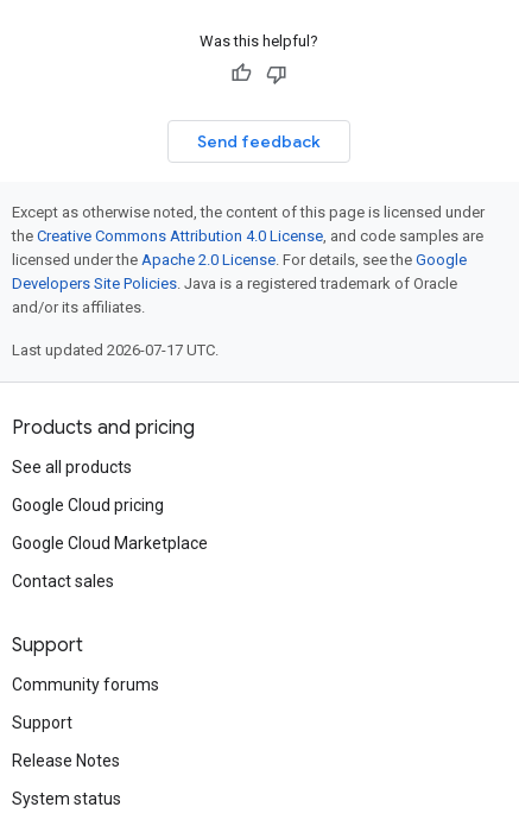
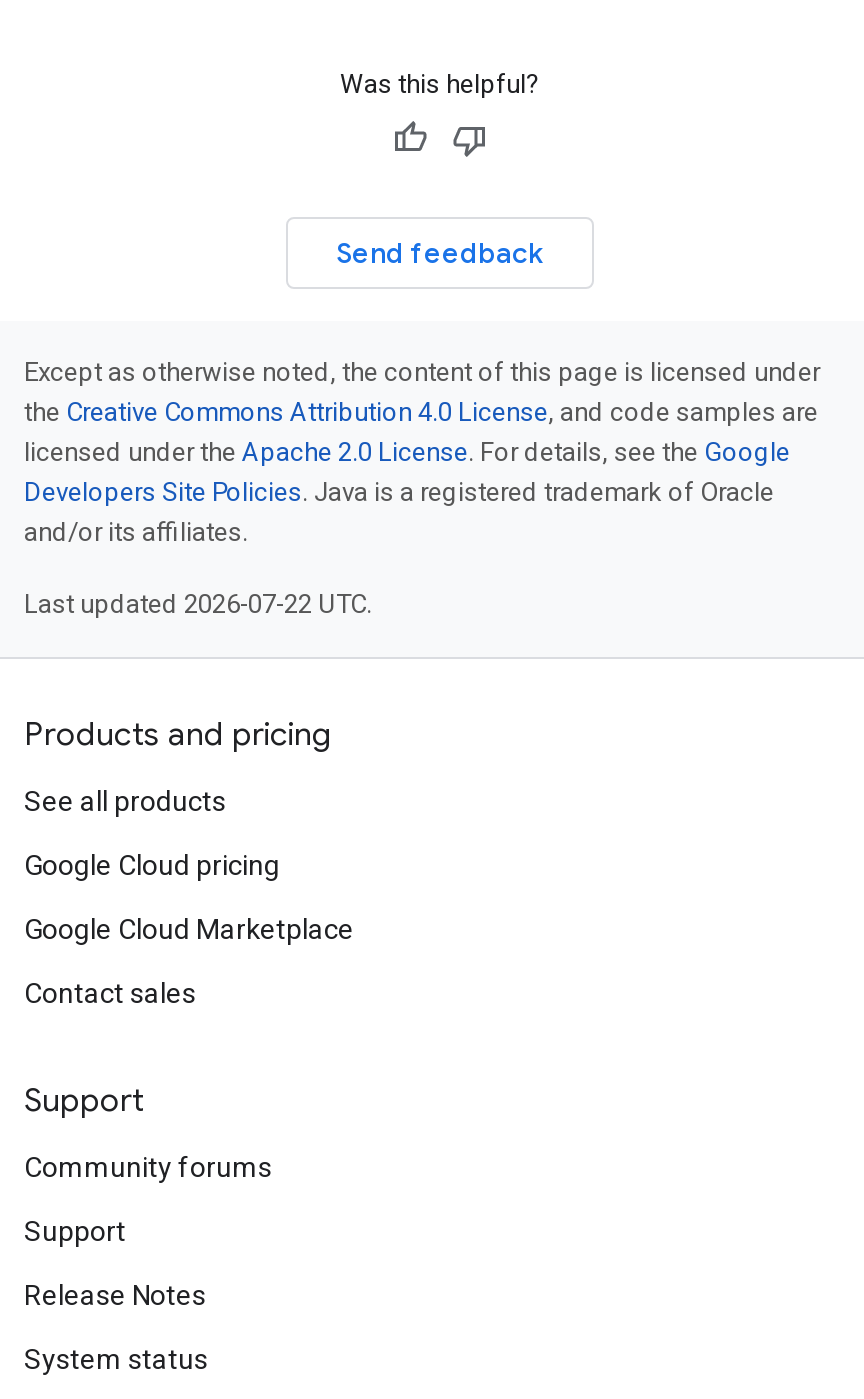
[12,341,219,359] Last updated 2026-07-17 UTC. -> [24,589,372,619] Last updated 2026-07-22 UTC.

